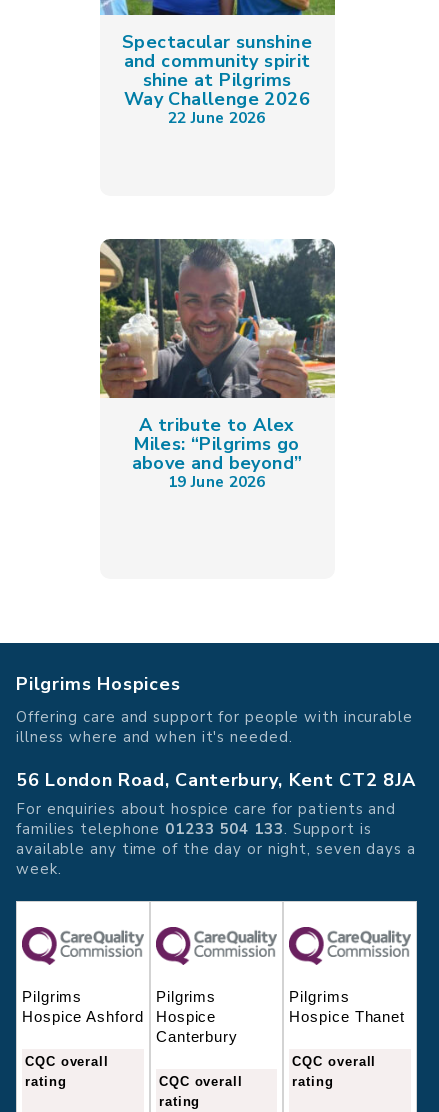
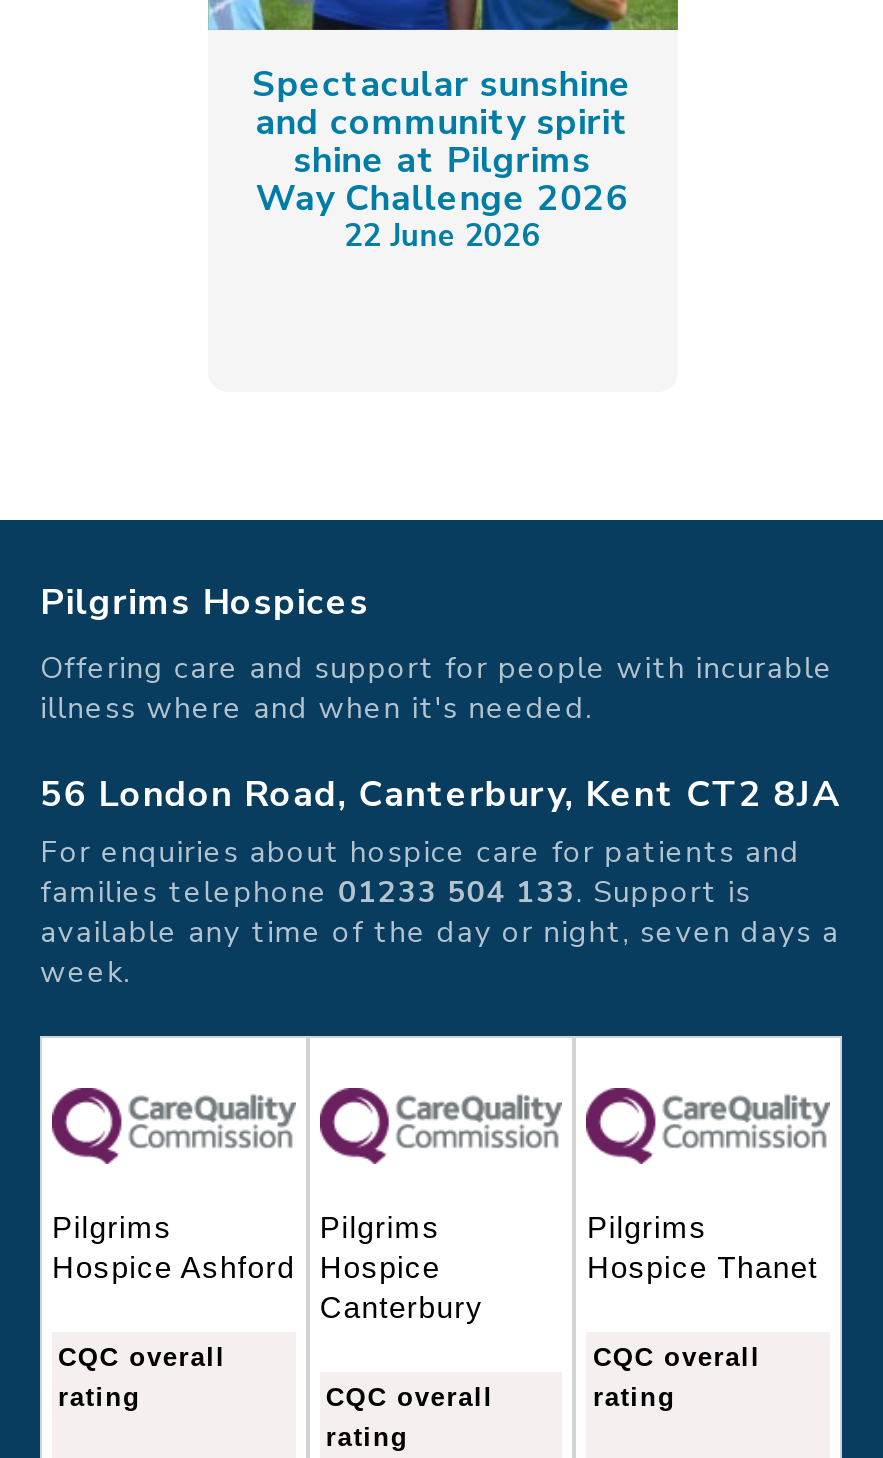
[99,238,335,492] [image] | A tribute to Alex | Miles: “Pilgrims go | above and beyond” | 19 June 2026 -> none

